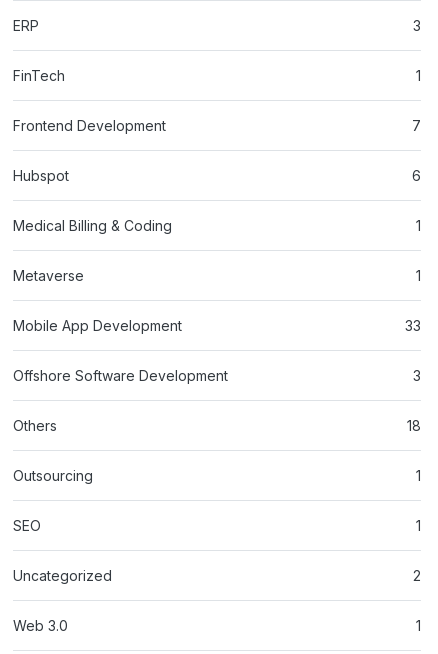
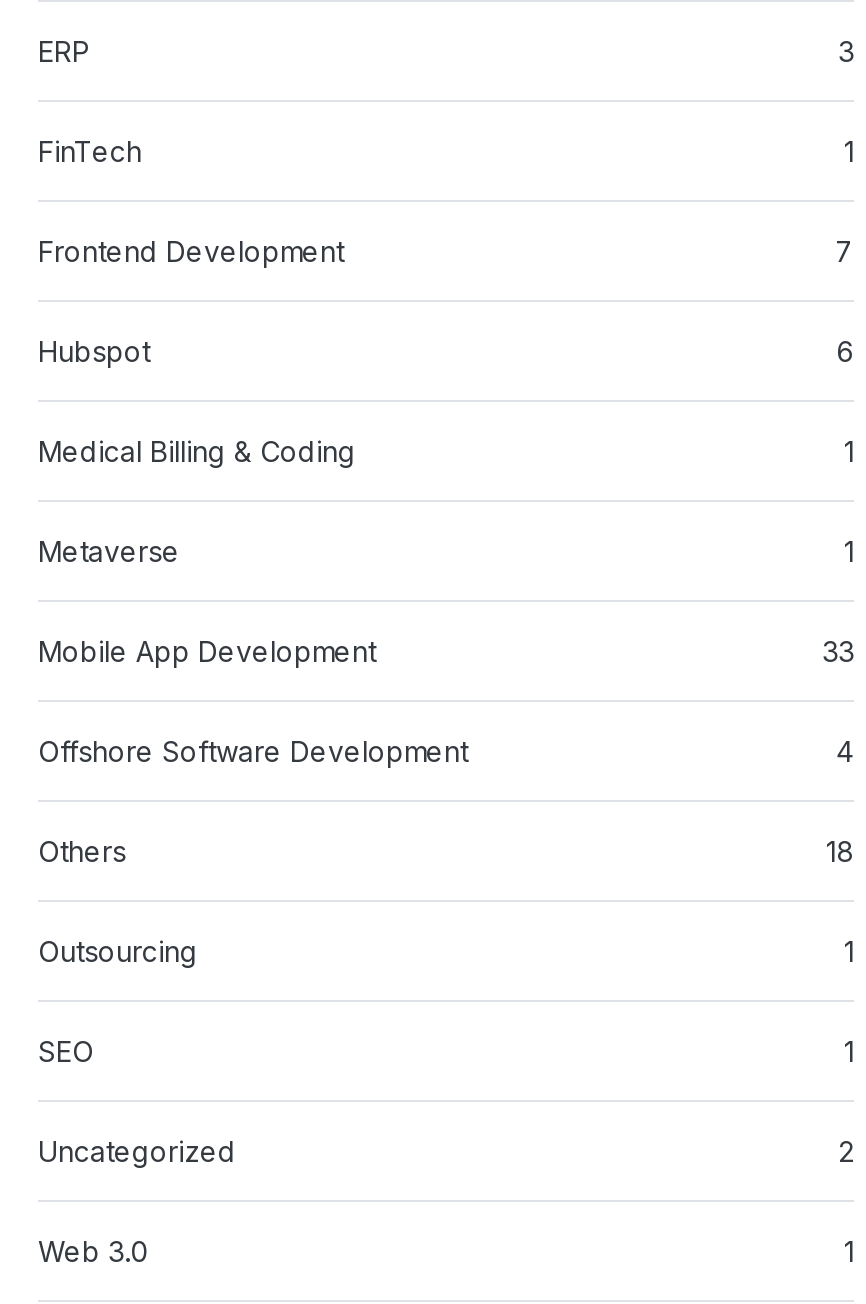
[413,367,421,384] 3 -> [836,734,854,768] 4

